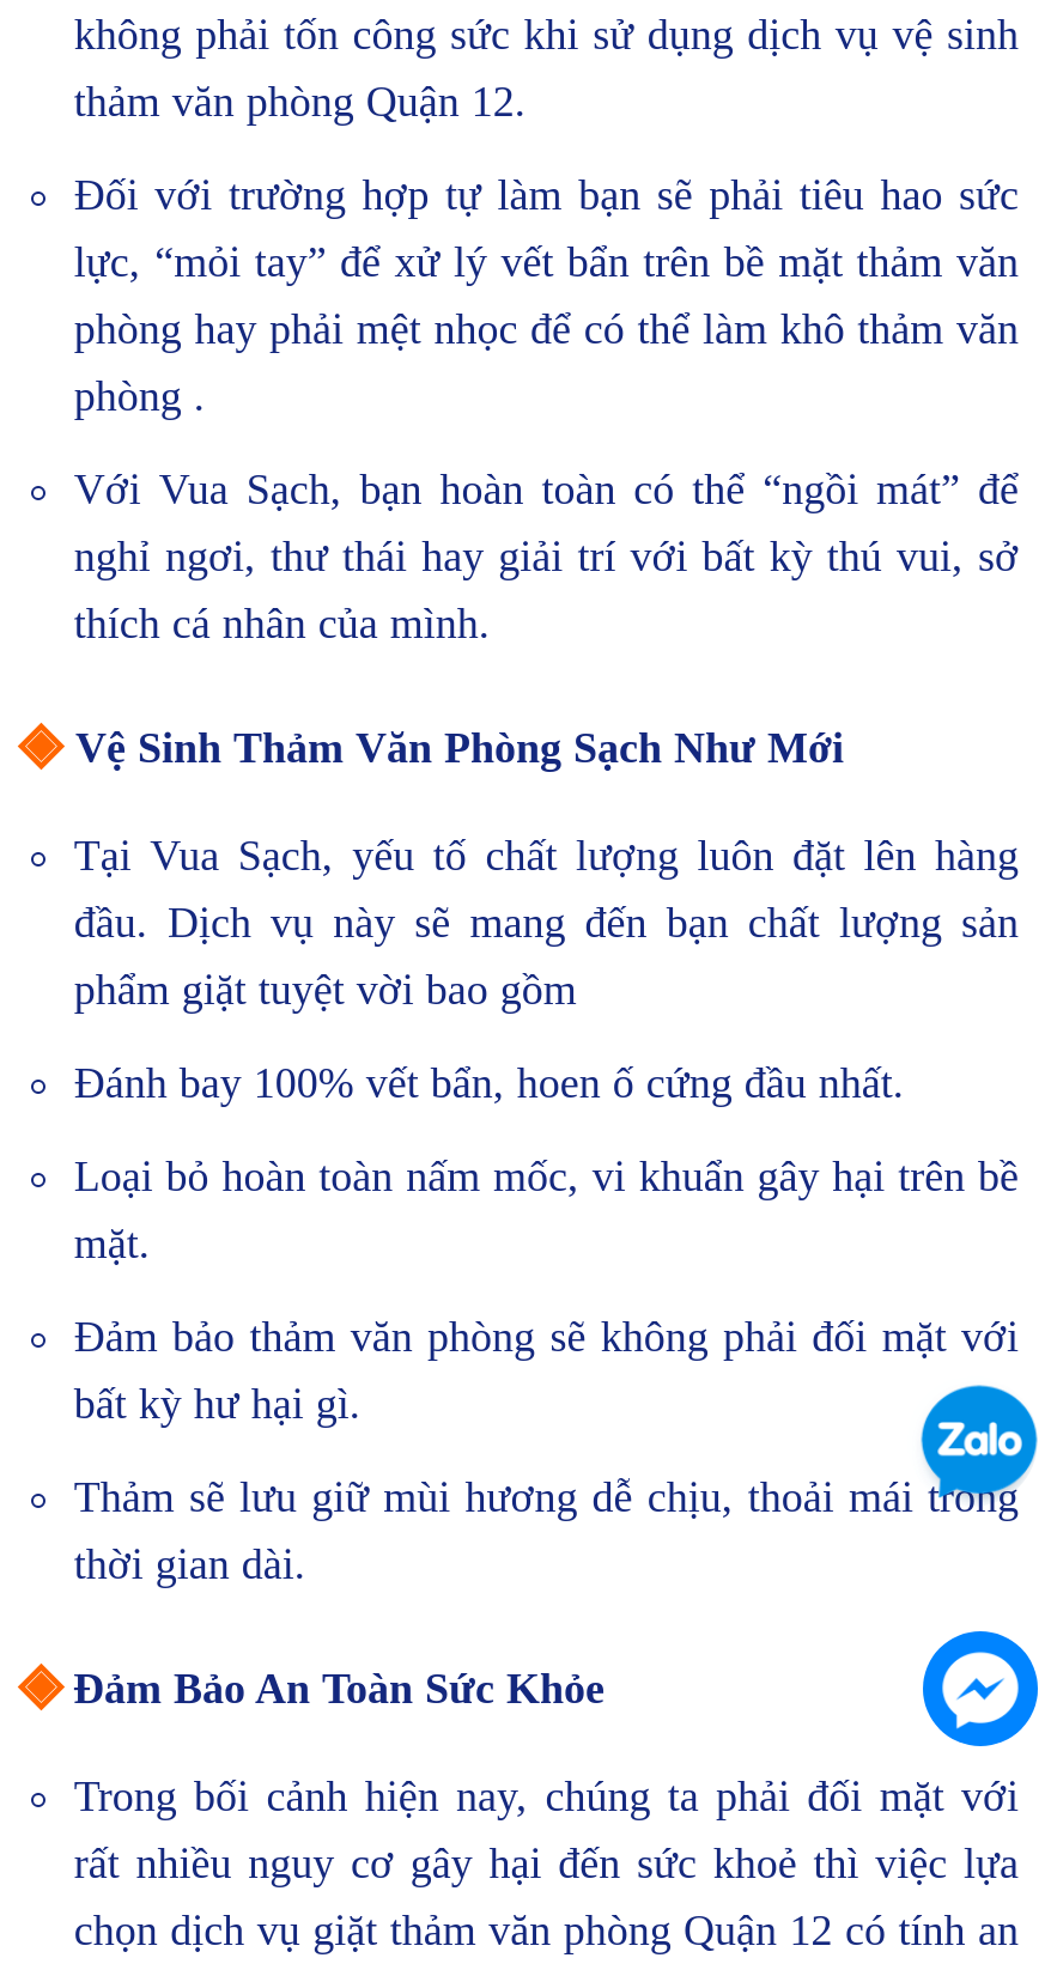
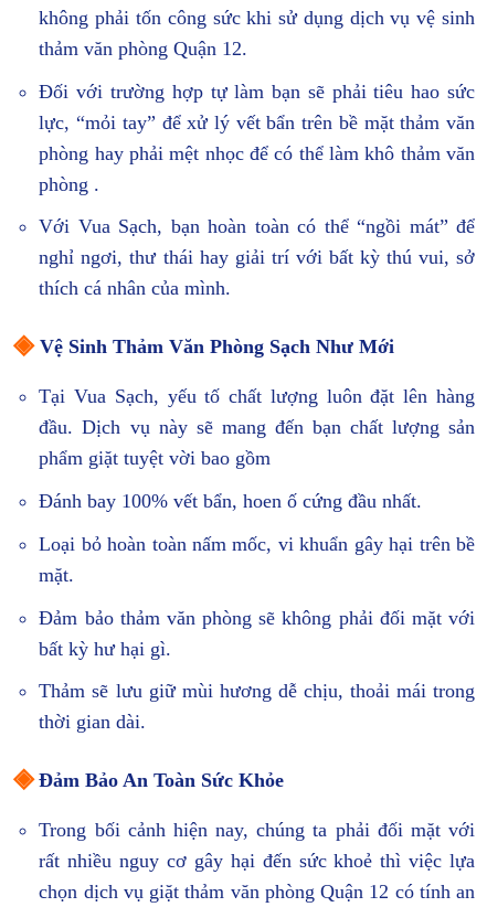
[918,1382,1040,1473] [image] -> none
[921,1629,1040,1749] [image] -> none

